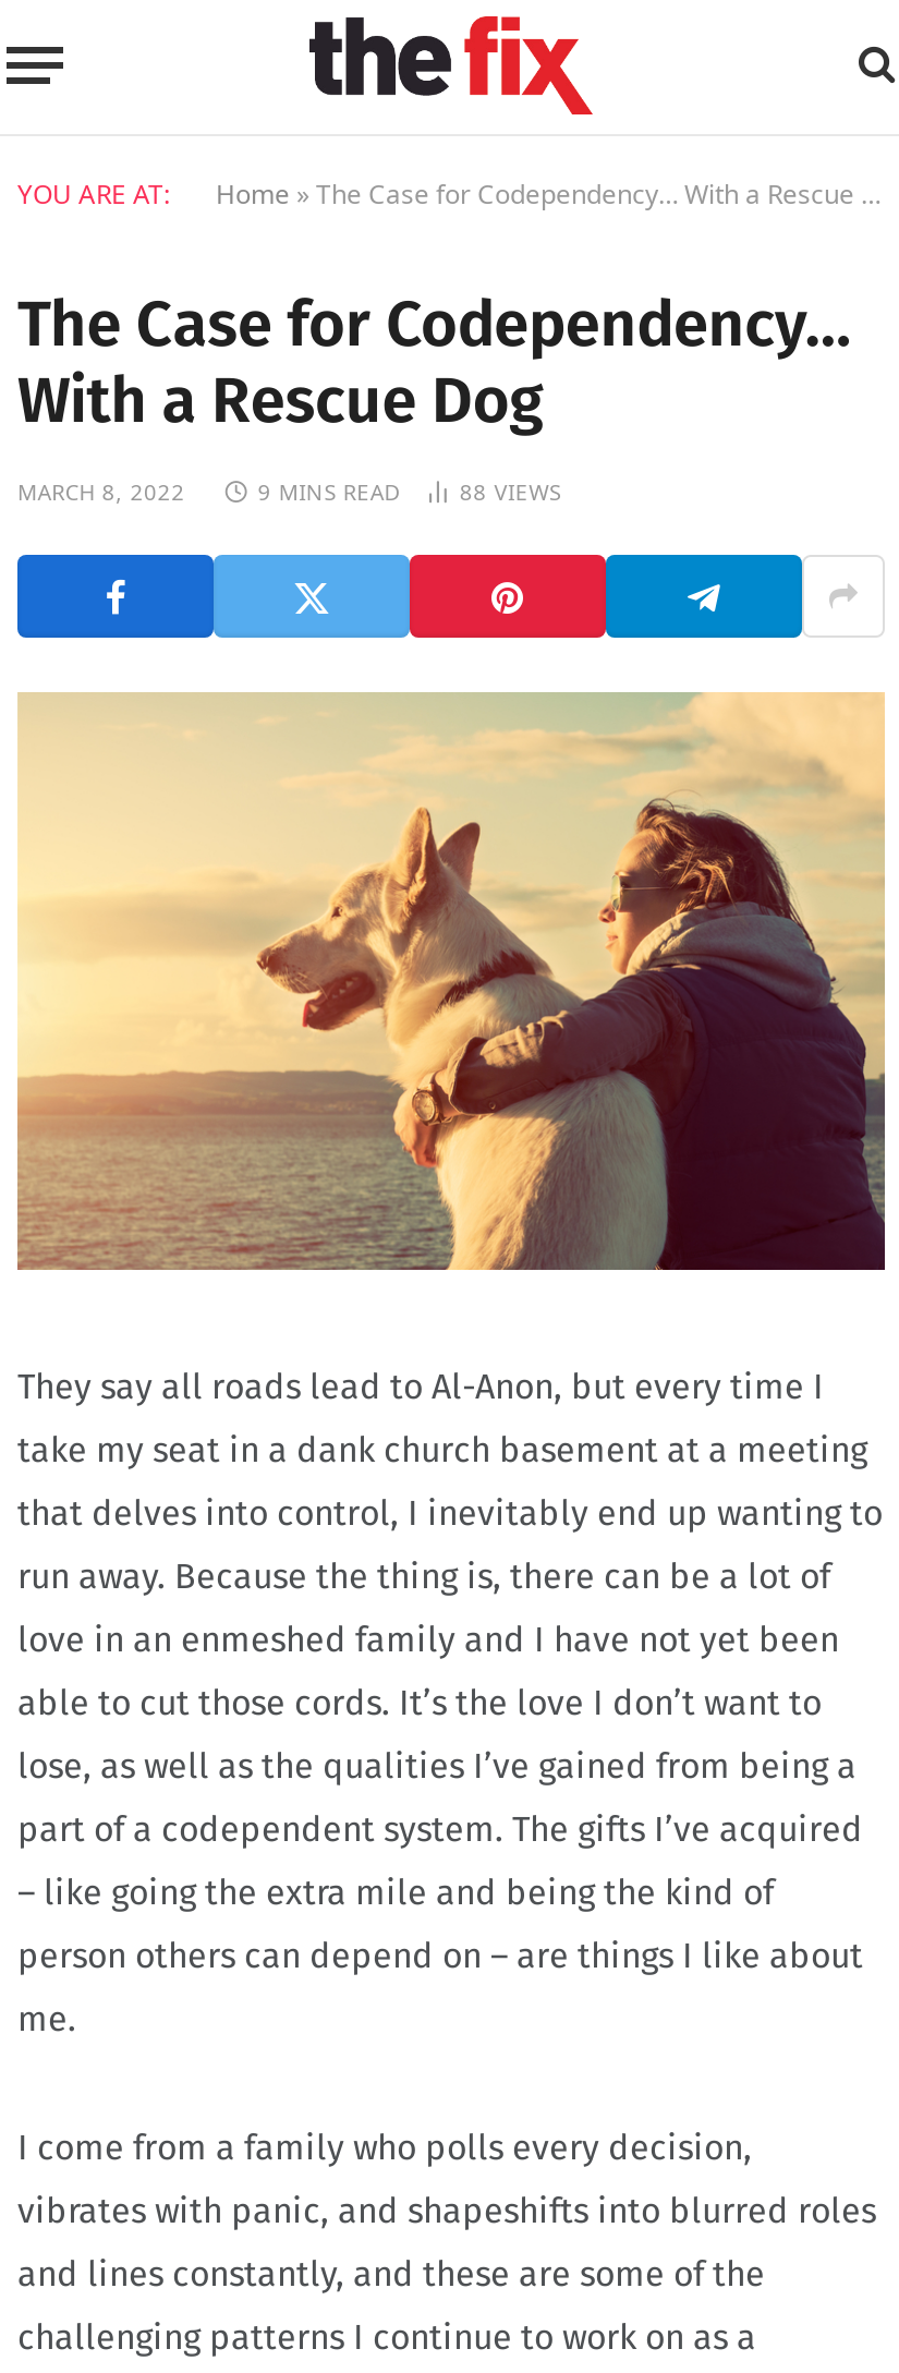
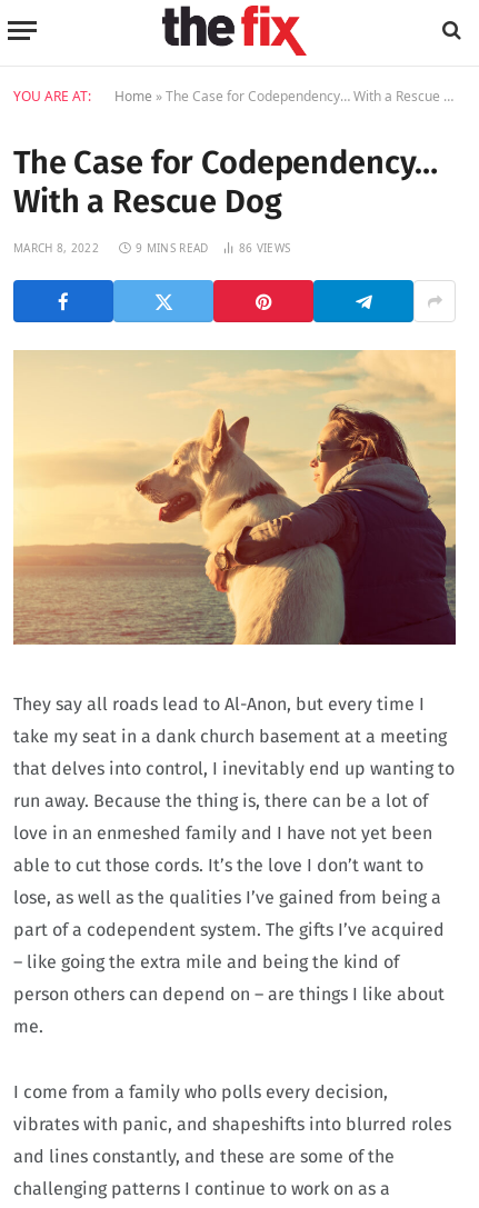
[258,476,561,507] 9 MINS READ 88 VIEWS -> [136,240,290,256] 9 MINS READ 86 VIEWS

